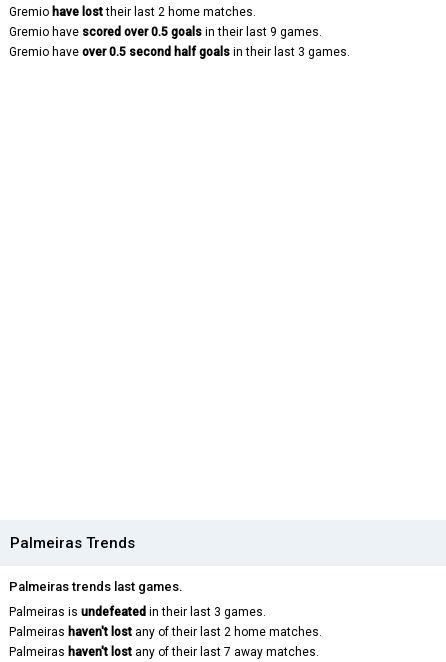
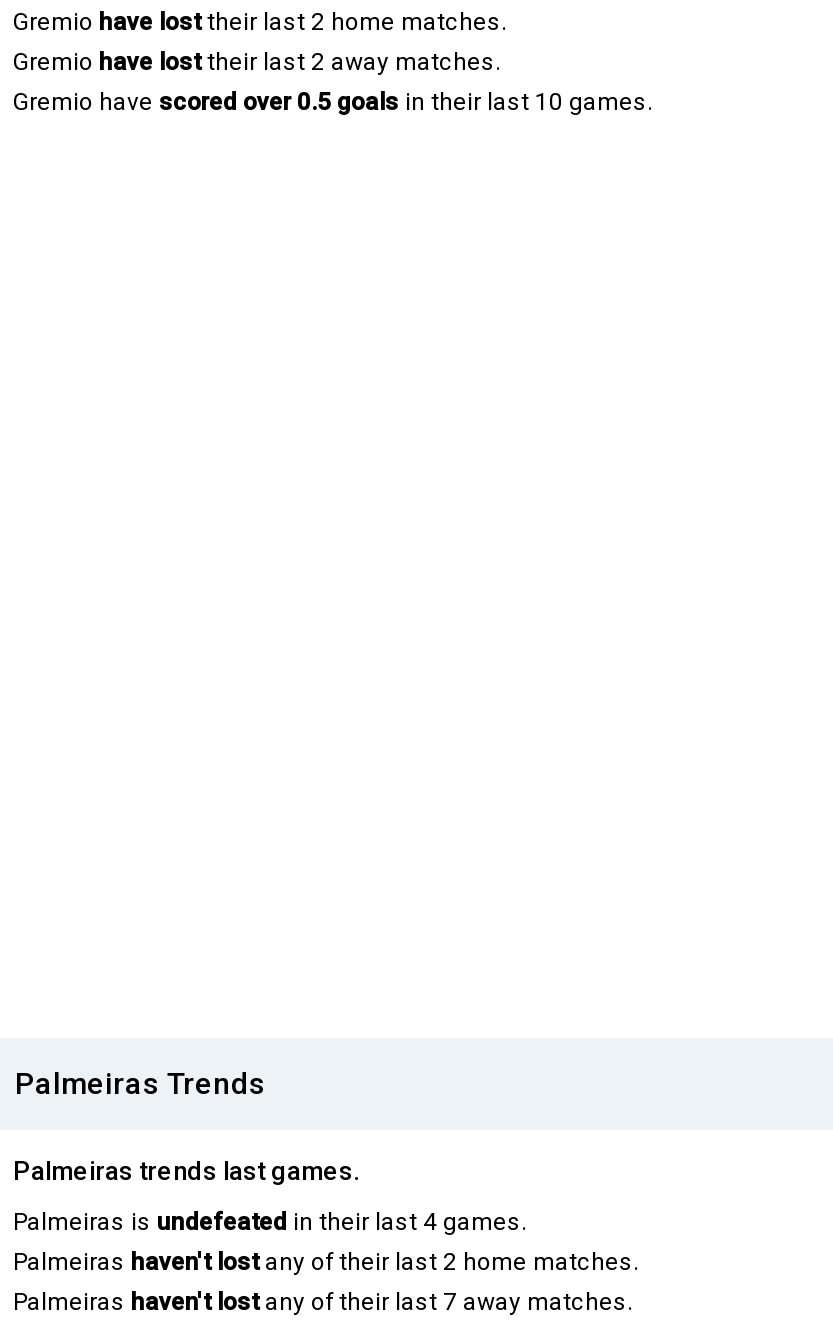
[9,25,350,59] Gremio have scored over 0.5 goals in their last 9 games. | Gremio have over 0.5 second half goals in their last 3 games. -> [13,48,653,116] Gremio have lost their last 2 away matches. | Gremio have scored over 0.5 goals in their last 10 games.
[9,605,266,619] Palmeiras is undefeated in their last 3 games. -> [13,1208,527,1236] Palmeiras is undefeated in their last 4 games.

